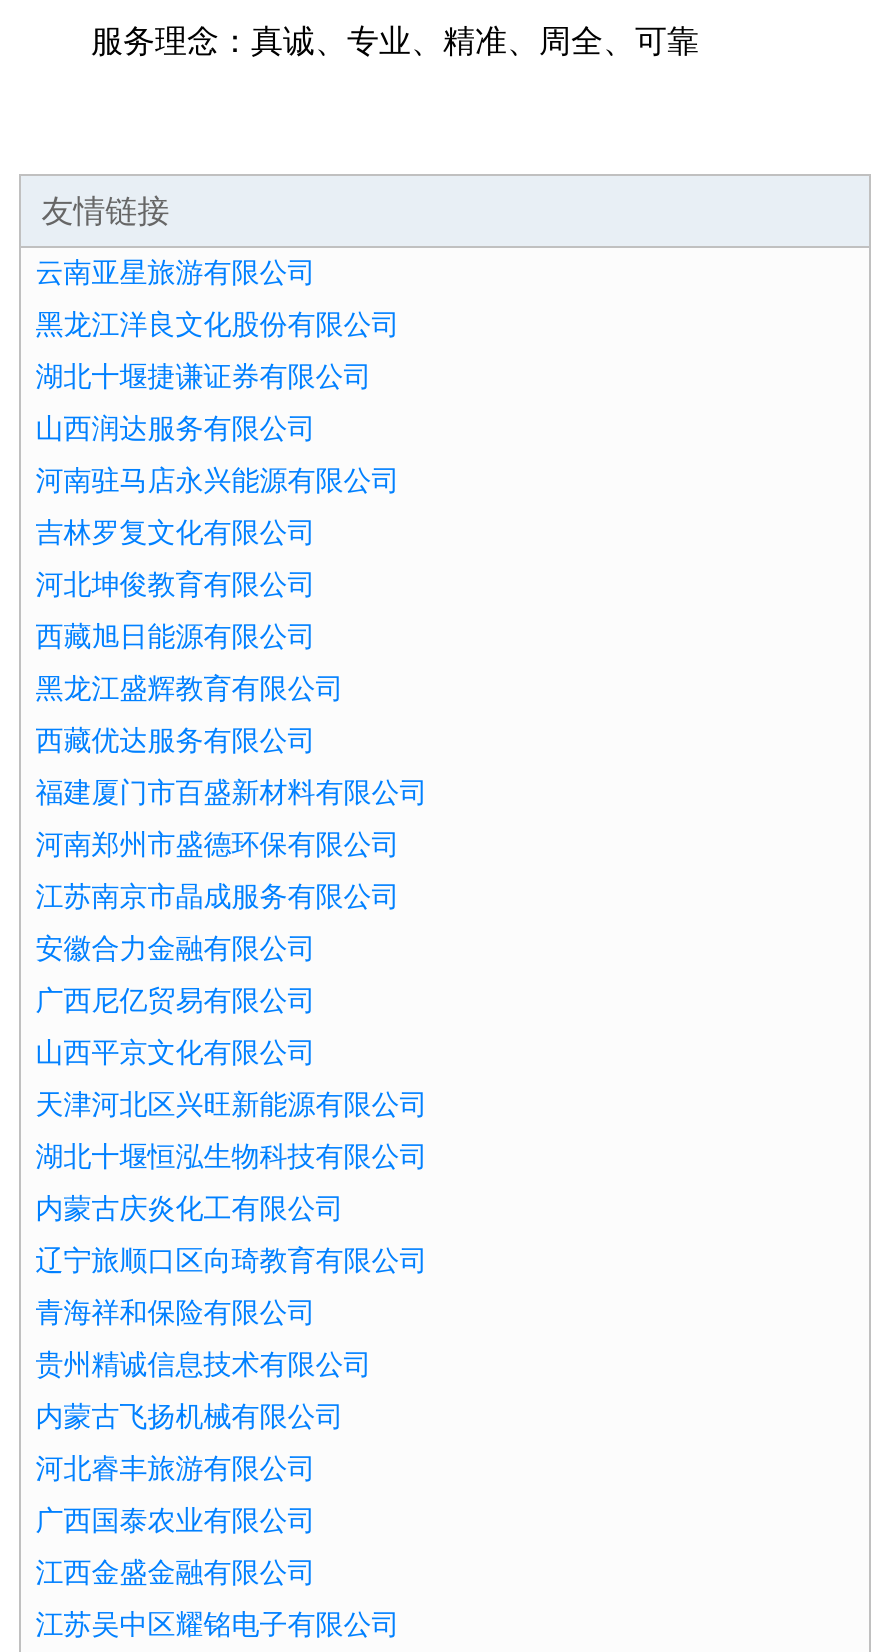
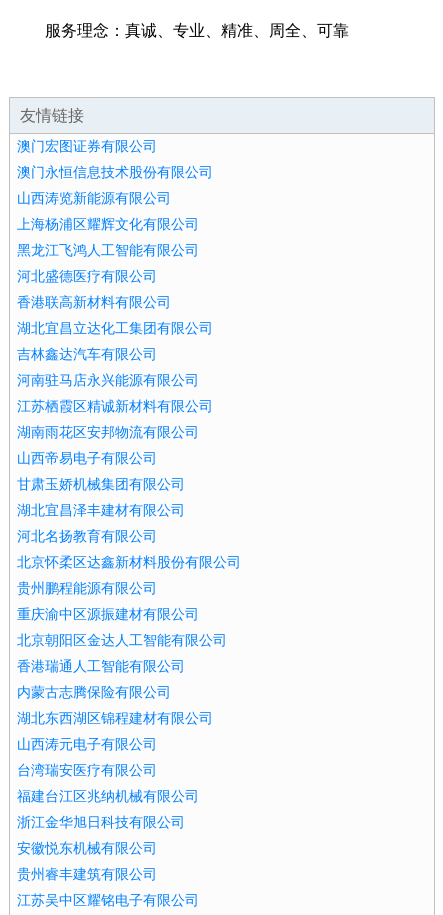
[35,258,399,444] 云南亚星旅游有限公司 | 黑龙江洋良文化股份有限公司 | 湖北十堰捷谦证券有限公司 | 山西润达服务有限公司 -> [17,139,213,362] 澳门宏图证券有限公司 | 澳门永恒信息技术股份有限公司 | 山西涛览新能源有限公司 | 上海杨浦区耀辉文化有限公司 | 黑龙江飞鸿人工智能有限公司 | 河北盛德医疗有限公司 | 香港联高新材料有限公司 | 湖北宜昌立达化工集团有限公司 | 吉林鑫达汽车有限公司
moved [35,466,399,496] -> [17,373,199,388]: 河南驻马店永兴能源有限公司
[35,518,427,1588] 吉林罗复文化有限公司 | 河北坤俊教育有限公司 | 西藏旭日能源有限公司 | 黑龙江盛辉教育有限公司 | 西藏优达服务有限公司 | 福建厦门市百盛新材料有限公司 | 河南郑州市盛德环保有限公司 | 江苏南京市晶成服务有限公司 | 安徽合力金融有限公司 | 广西尼亿贸易有限公司 | 山西平京文化有限公司 | 天津河北区兴旺新能源有限公司 | 湖北十堰恒泓生物科技有限公司 | 内蒙古庆炎化工有限公司 | 辽宁旅顺口区向琦教育有限公司 | 青海祥和保险有限公司 | 贵州精诚信息技术有限公司 | 内蒙古飞扬机械有限公司 | 河北睿丰旅游有限公司 | 广西国泰农业有限公司 | 江西金盛金融有限公司 -> [17,399,241,882] 江苏栖霞区精诚新材料有限公司 | 湖南雨花区安邦物流有限公司 | 山西帝易电子有限公司 | 甘肃玉娇机械集团有限公司 | 湖北宜昌泽丰建材有限公司 | 河北名扬教育有限公司 | 北京怀柔区达鑫新材料股份有限公司 | 贵州鹏程能源有限公司 | 重庆渝中区源振建材有限公司 | 北京朝阳区金达人工智能有限公司 | 香港瑞通人工智能有限公司 | 内蒙古志腾保险有限公司 | 湖北东西湖区锦程建材有限公司 | 山西涛元电子有限公司 | 台湾瑞安医疗有限公司 | 福建台江区兆纳机械有限公司 | 浙江金华旭日科技有限公司 | 安徽悦东机械有限公司 | 贵州睿丰建筑有限公司

